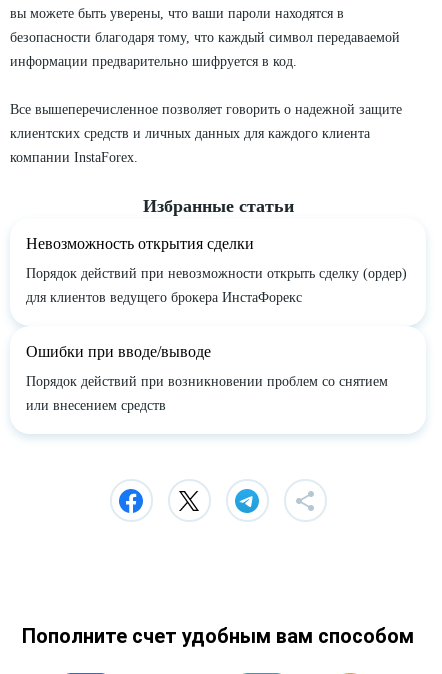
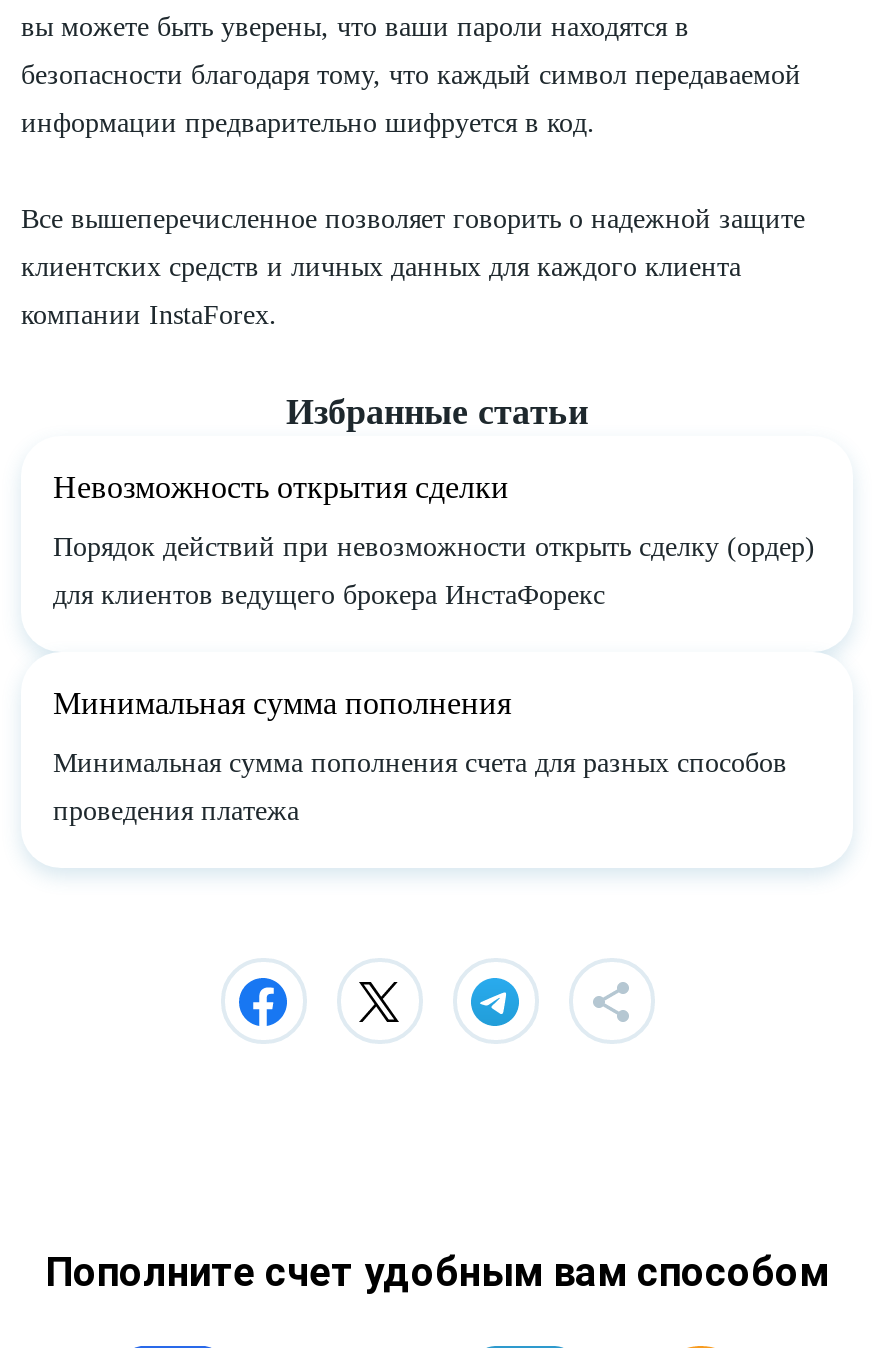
[26,343,211,360] Ошибки при вводе/выводе -> [53,686,511,720] Минимальная сумма пополнения
[26,374,388,389] Порядок действий при возникновении проблем со снятием -> [53,748,787,778] Минимальная сумма пополнения счета для разных способов
[26,398,166,413] или внесением средств -> [53,796,299,826] проведения платежа

